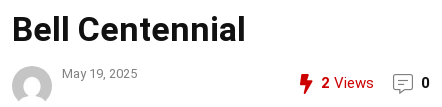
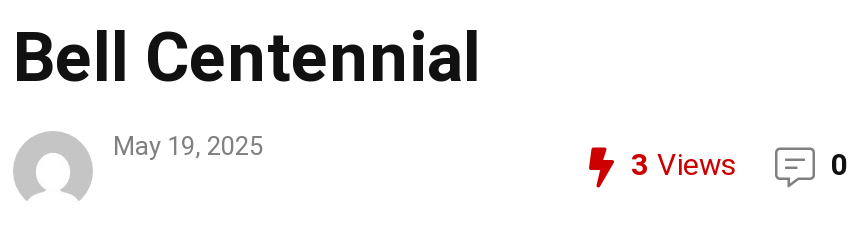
[321,74,374,92] 2 Views -> [631,147,737,183] 3 Views

